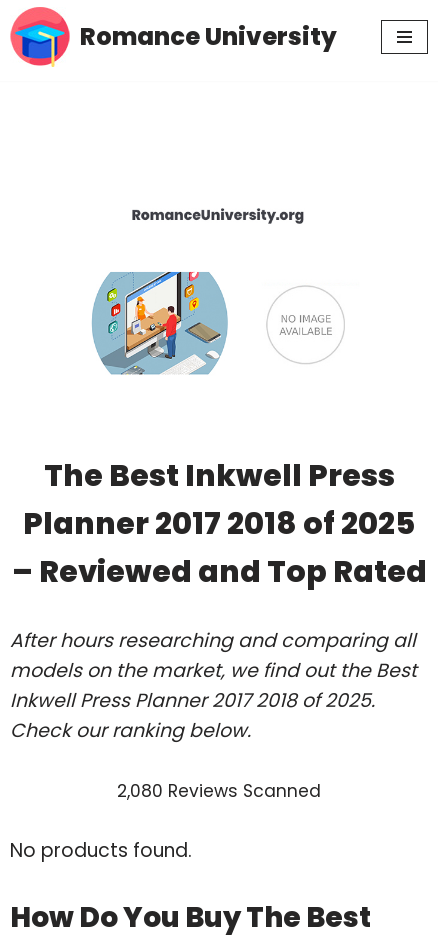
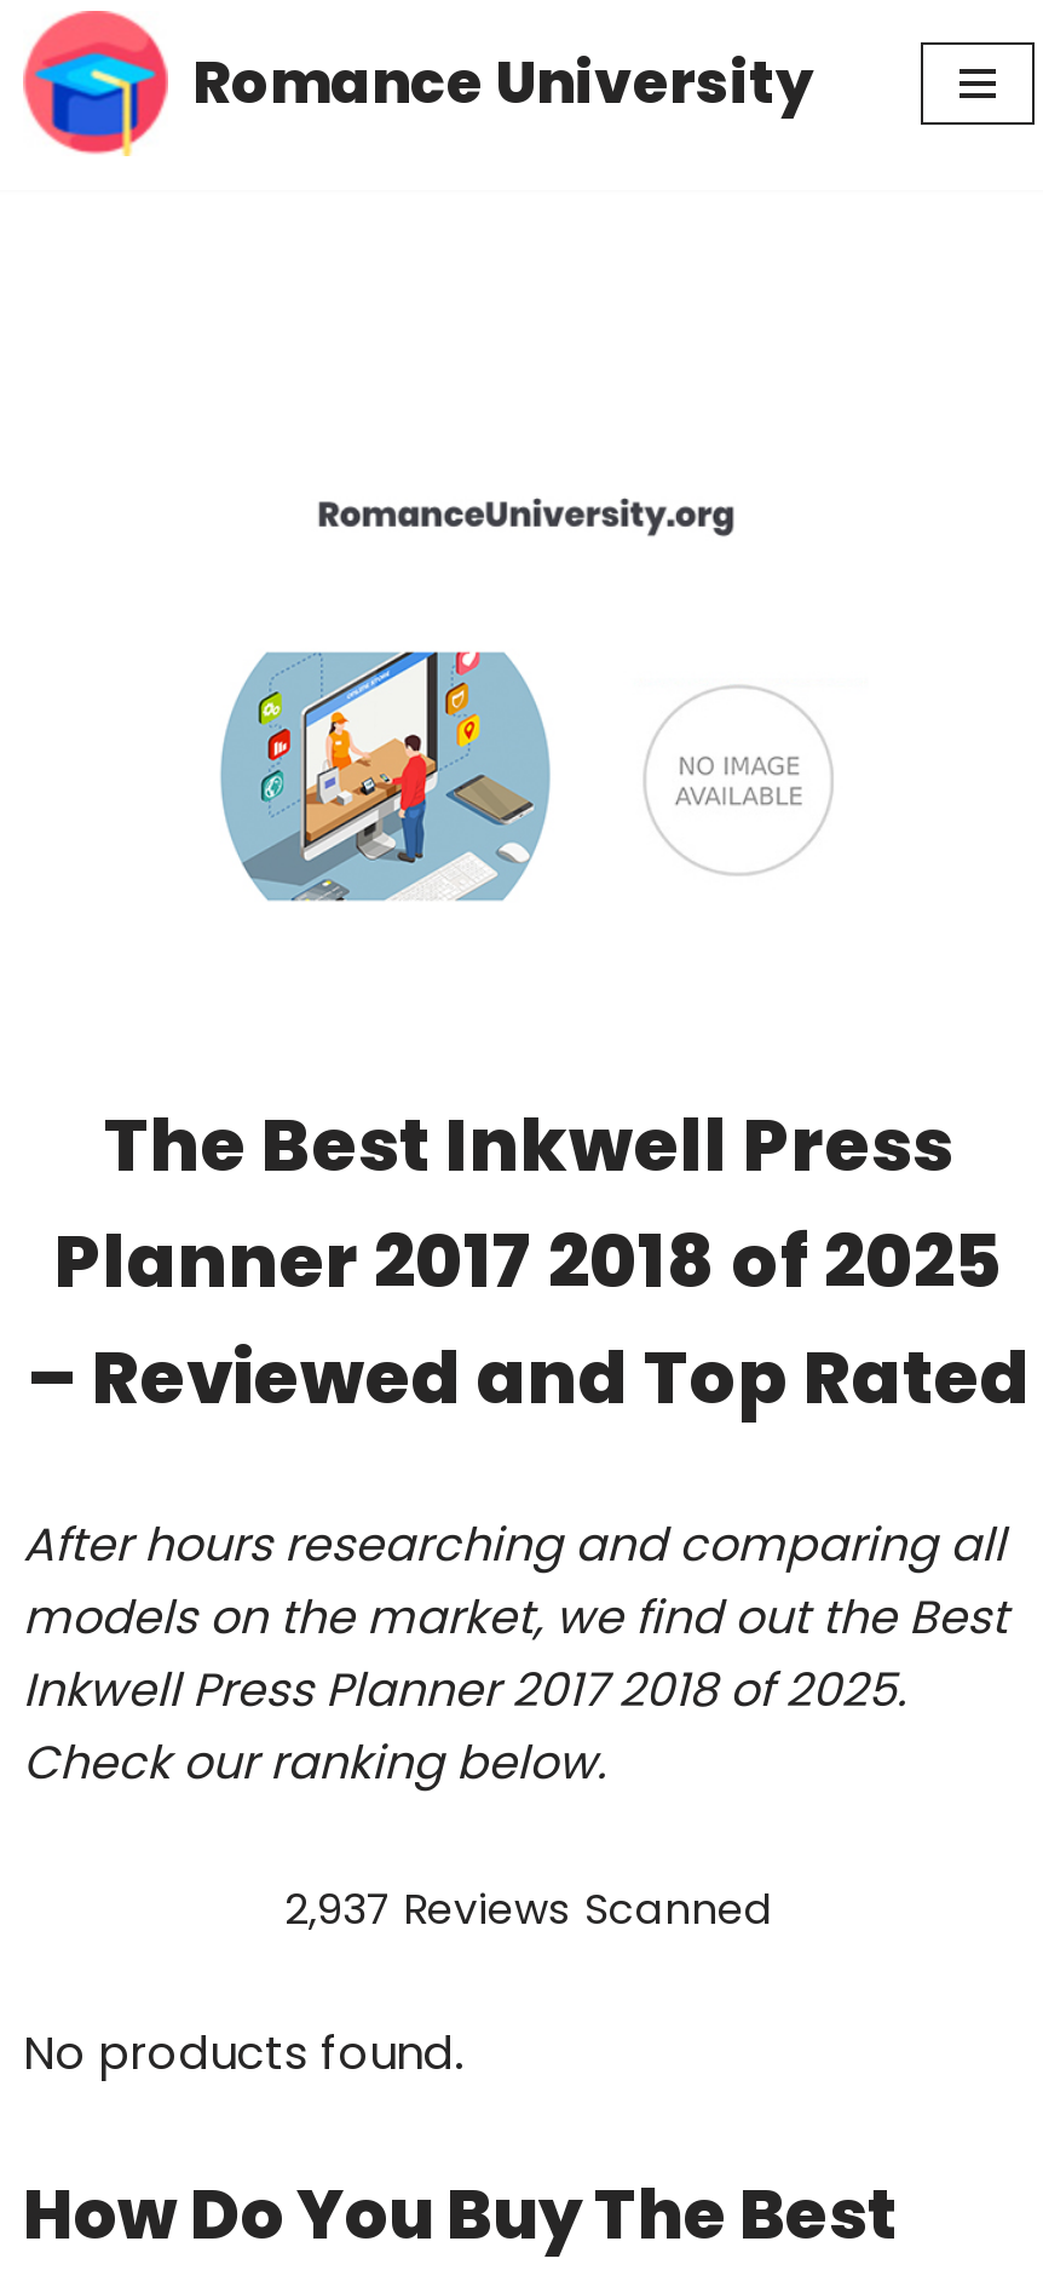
[117,779,321,803] 2,080 Reviews Scanned -> [284,1880,773,1938] 2,937 Reviews Scanned

